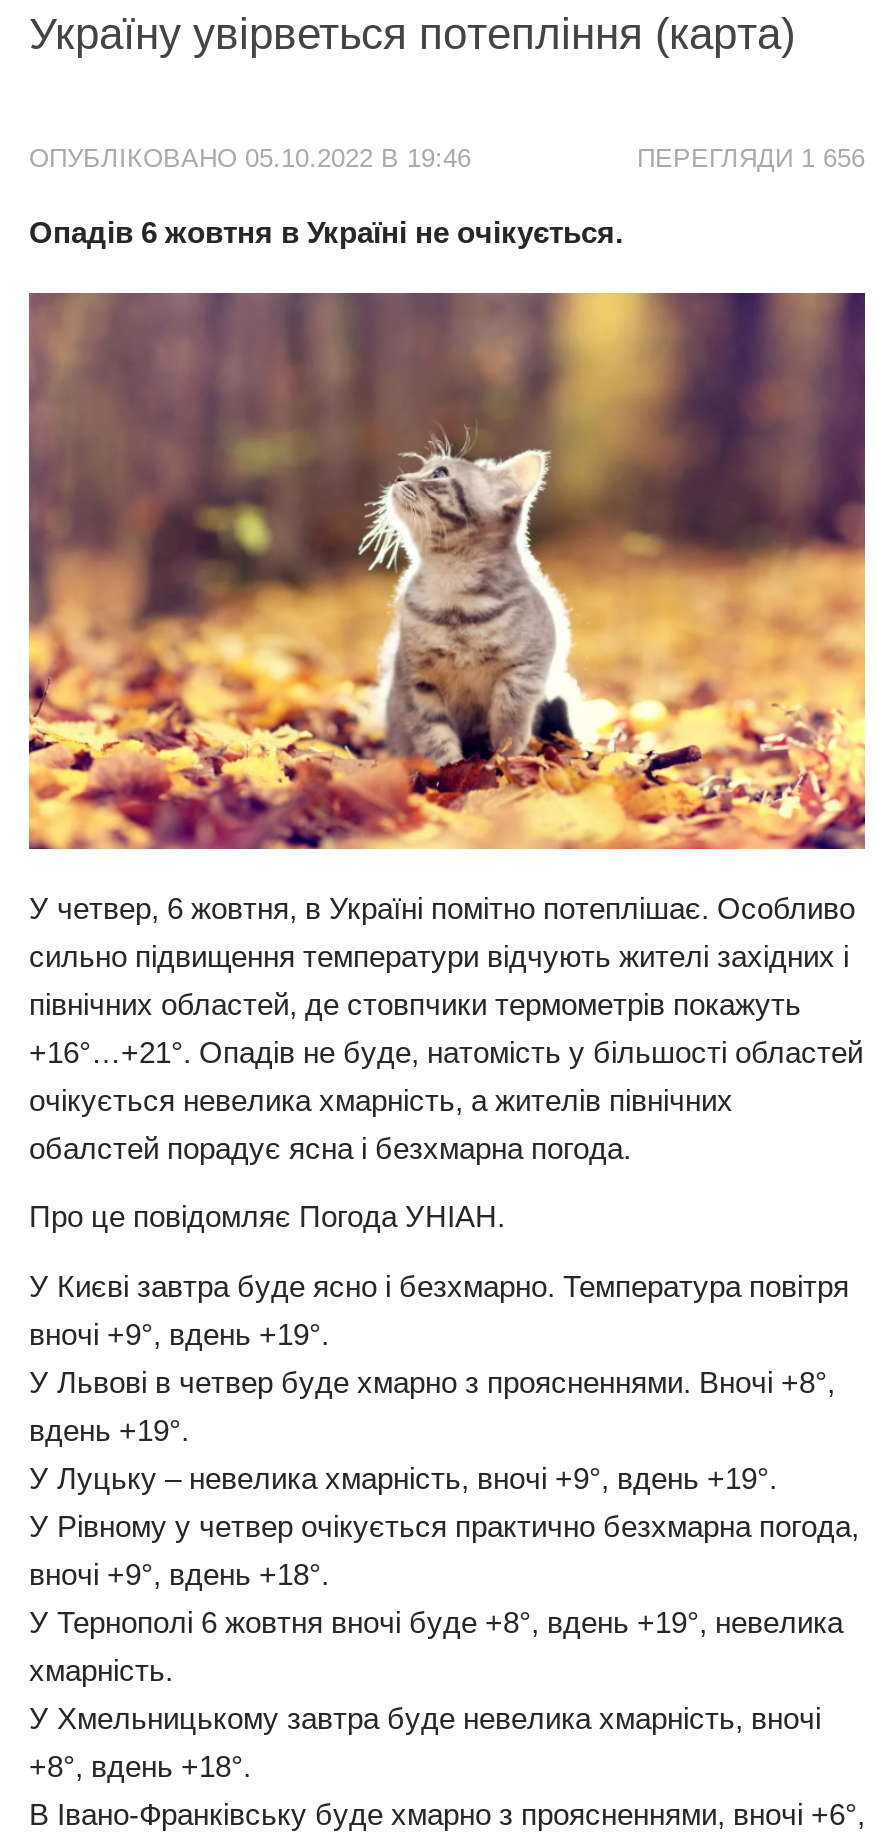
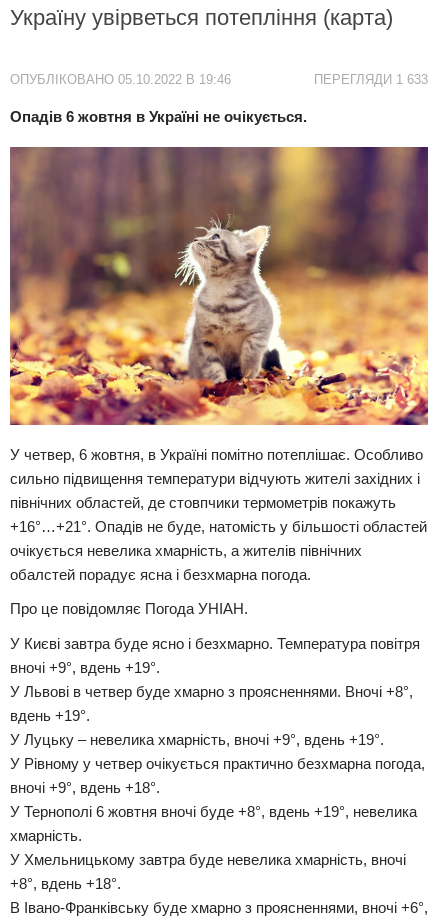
[637,143,865,173] ПЕРЕГЛЯДИ 1 656 -> [314,72,428,87] ПЕРЕГЛЯДИ 1 633

